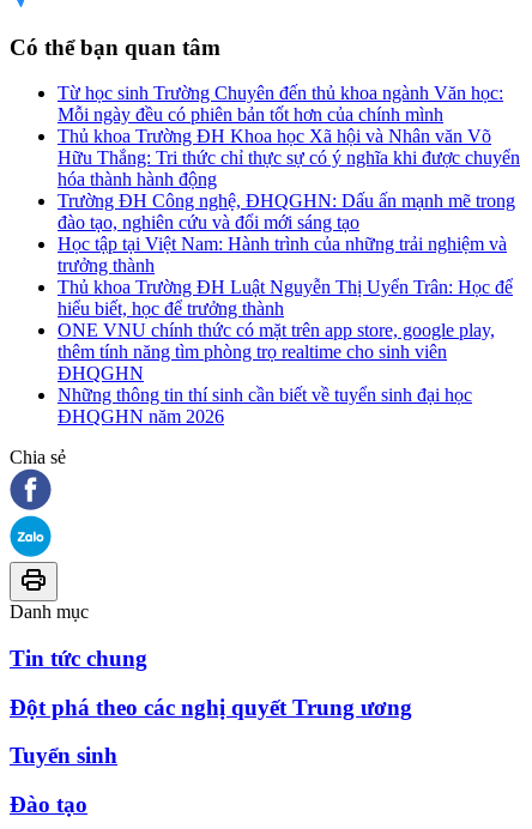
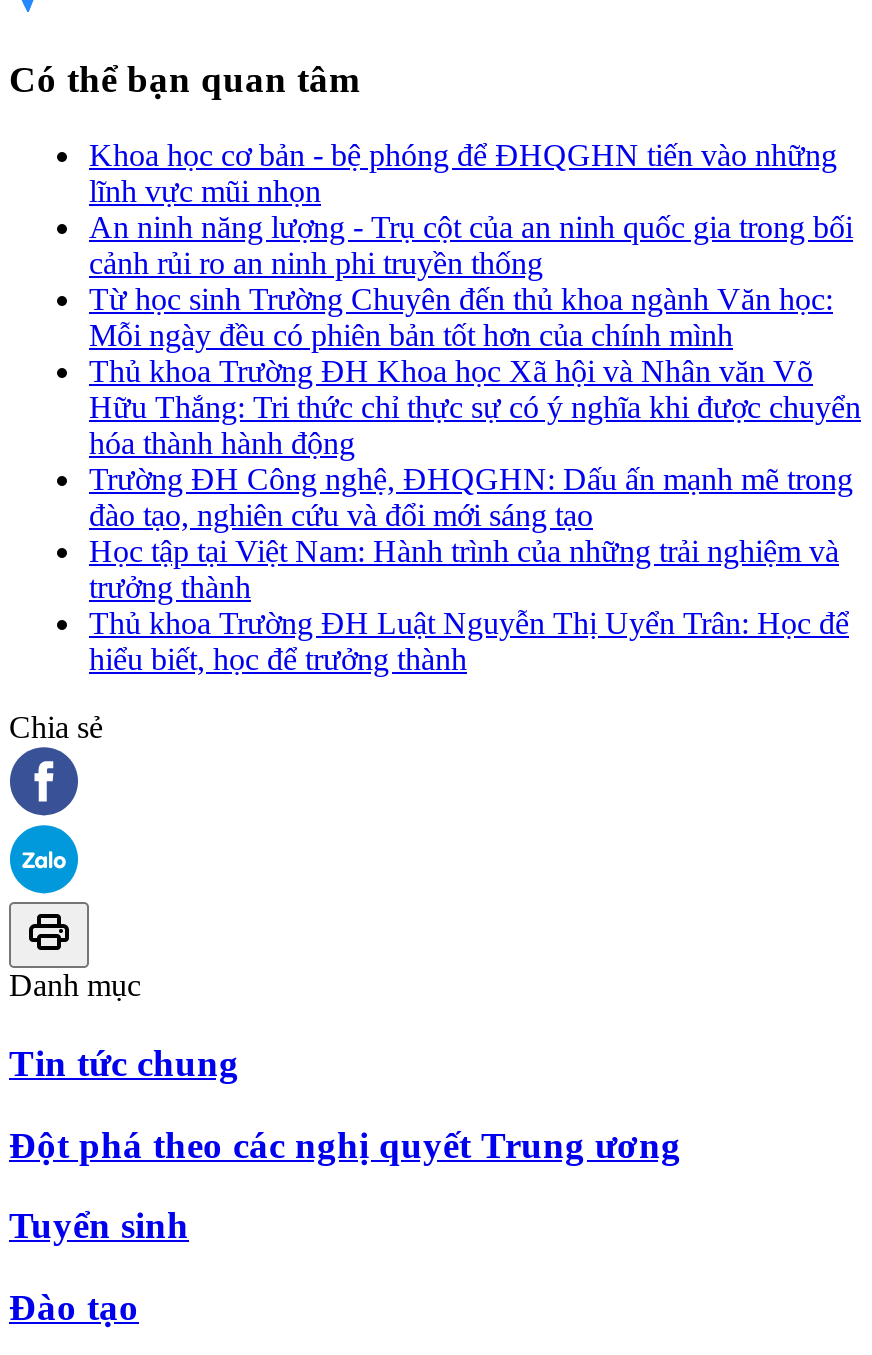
none -> [89,138,853,280] Khoa học cơ bản - bệ phóng để ĐHQGHN tiến vào những | lĩnh vực mũi nhọn | An ninh năng lượng - Trụ cột của an ninh quốc gia trong bối | cảnh rủi ro an ninh phi truyền thống
moved [58,83,520,319] -> [89,282,861,676]: Từ học sinh Trường Chuyên đến thủ khoa ngành Văn học: | Mỗi ngày đều có phiên bản tốt hơn của chính mình | Thủ khoa Trường ĐH Khoa học Xã hội và Nhân văn Võ | ... | Thủ khoa Trường ĐH Luật Nguyễn Thị Uyển Trân: Học để | hiểu biết, học để trưởng thành
[58,320,495,427] ONE VNU chính thức có mặt trên app store, google play, | thêm tính năng tìm phòng trọ realtime cho sinh viên | ĐHQGHN | Những thông tin thí sinh cần biết về tuyển sinh đại học | ĐHQGHN năm 2026 -> none

